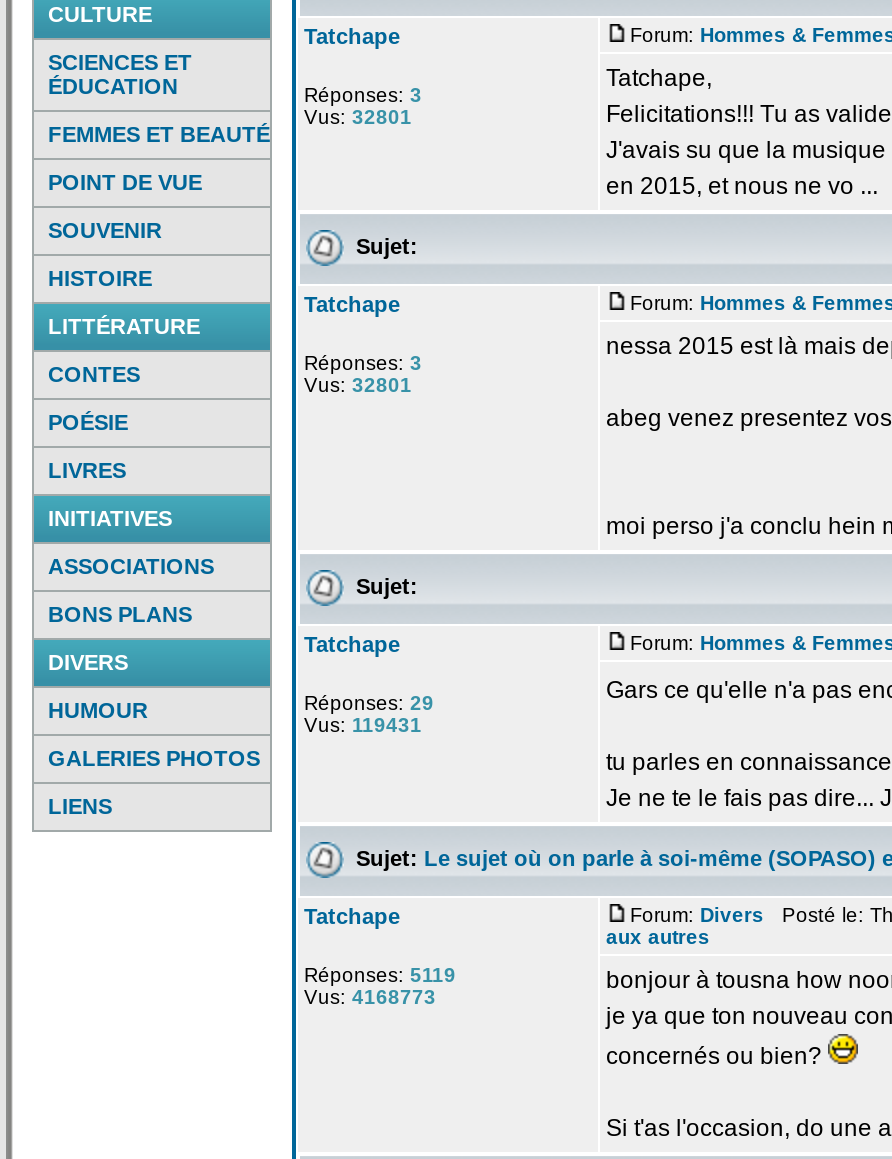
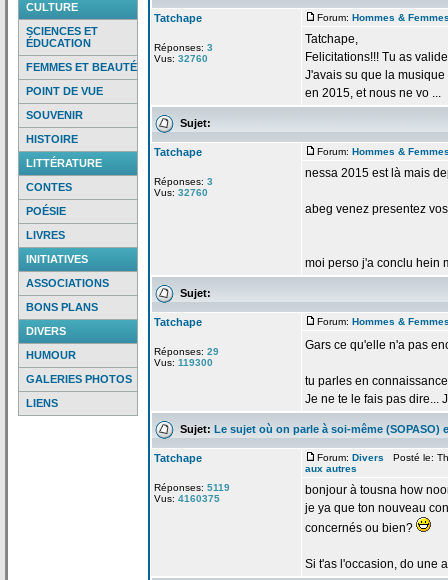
[304,106,412,128] Vus: 32801 -> [154,53,208,64] Vus: 32760
[304,374,412,396] Vus: 32801 -> [154,187,208,198] Vus: 32760
[304,714,422,736] Vus: 119431 -> [154,357,213,368] Vus: 119300
[304,986,436,1008] Vus: 4168773 -> [154,493,220,504] Vus: 4160375

